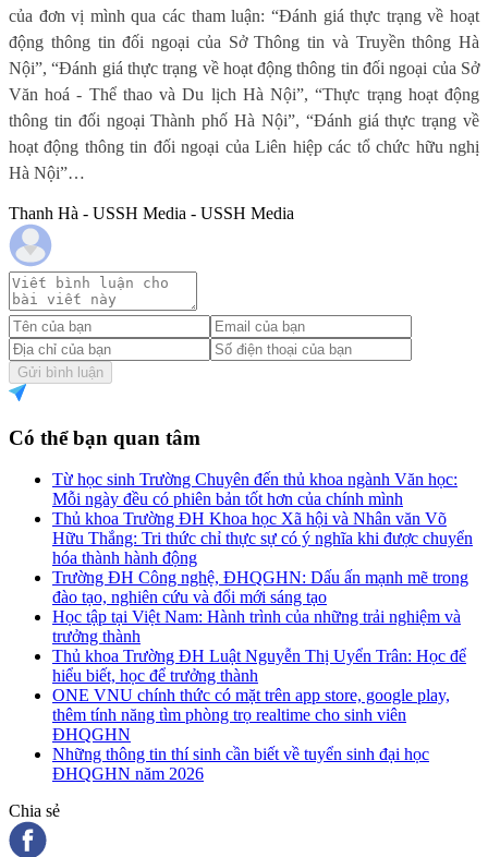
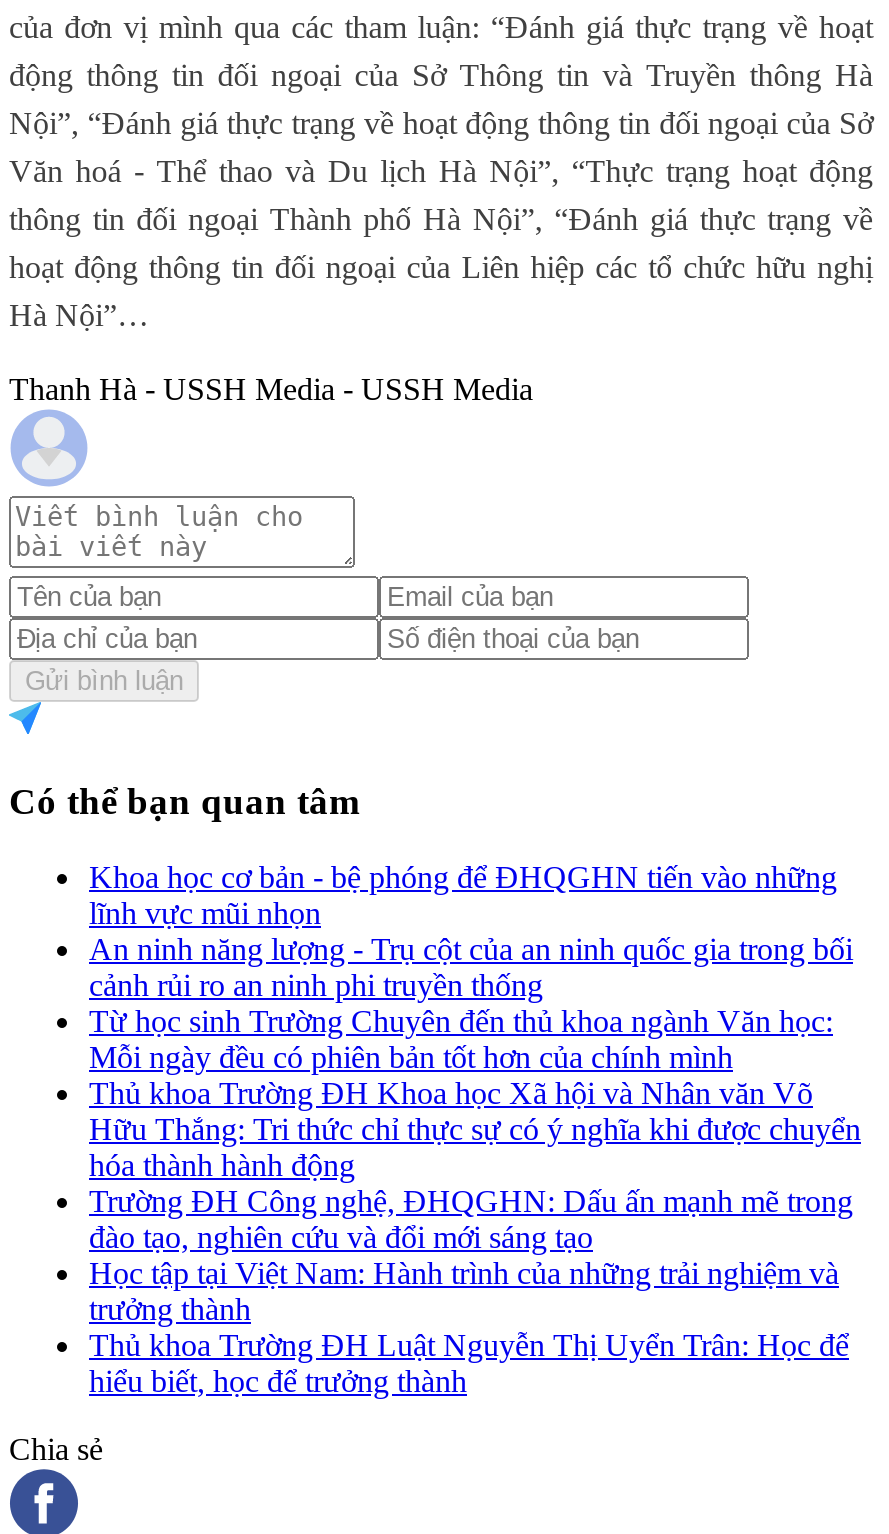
none -> [89,860,853,1002] Khoa học cơ bản - bệ phóng để ĐHQGHN tiến vào những | lĩnh vực mũi nhọn | An ninh năng lượng - Trụ cột của an ninh quốc gia trong bối | cảnh rủi ro an ninh phi truyền thống
moved [52,470,473,685] -> [89,1004,861,1398]: Từ học sinh Trường Chuyên đến thủ khoa ngành Văn học: | Mỗi ngày đều có phiên bản tốt hơn của chính mình | Thủ khoa Trường ĐH Khoa học Xã hội và Nhân văn Võ | ... | Thủ khoa Trường ĐH Luật Nguyễn Thị Uyển Trân: Học để | hiểu biết, học để trưởng thành
[52,686,450,783] ONE VNU chính thức có mặt trên app store, google play, | thêm tính năng tìm phòng trọ realtime cho sinh viên | ĐHQGHN | Những thông tin thí sinh cần biết về tuyển sinh đại học | ĐHQGHN năm 2026 -> none

